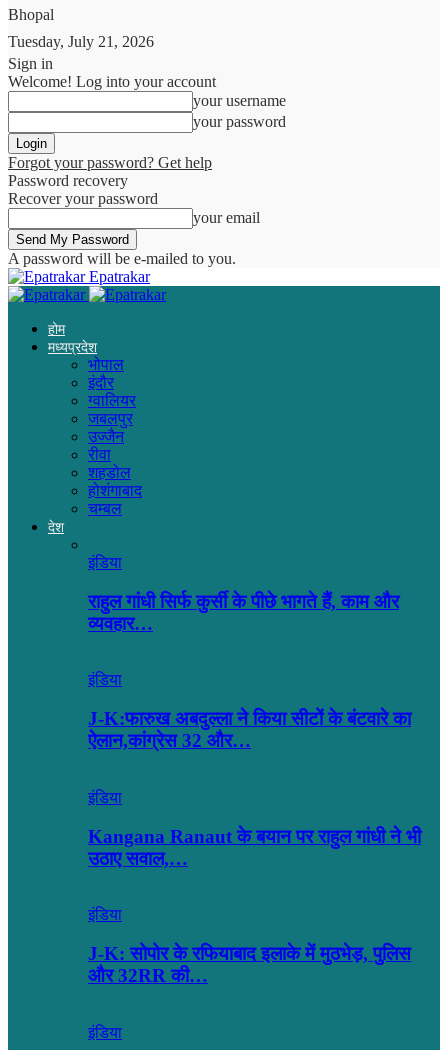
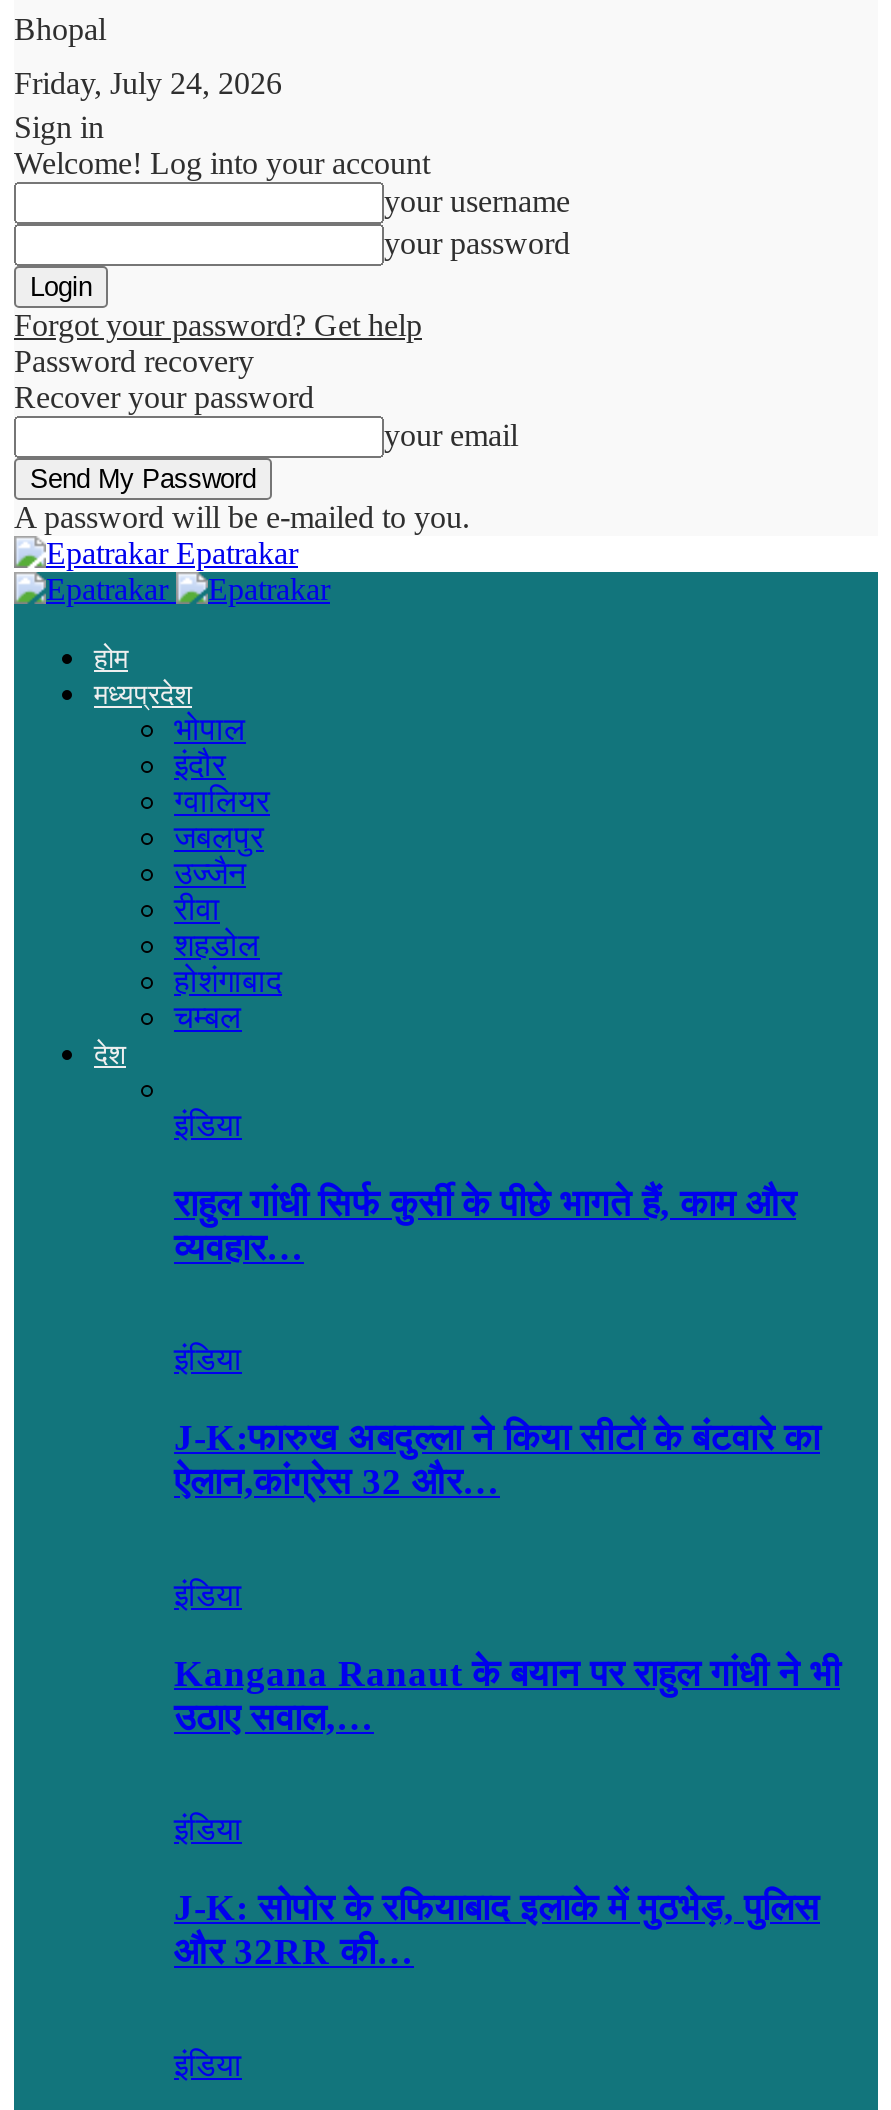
[8,33,154,50] Tuesday, July 21, 2026 -> [14,66,282,100] Friday, July 24, 2026

